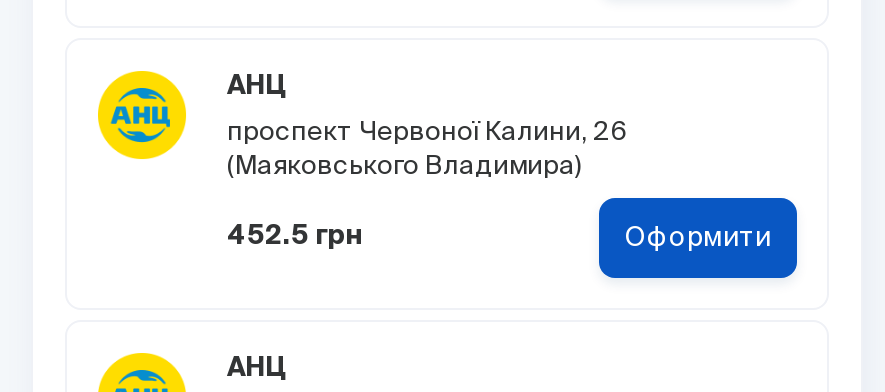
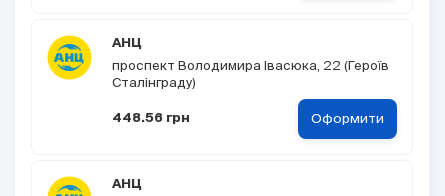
[227,116,627,180] проспект Червоної Калини, 26 | (Маяковського Владимира) -> [112,58,389,90] проспект Володимира Івасюка, 22 (Героїв | Сталінграду)
[227,225,363,251] 452.5 грн -> [112,112,190,125] 448.56 грн

